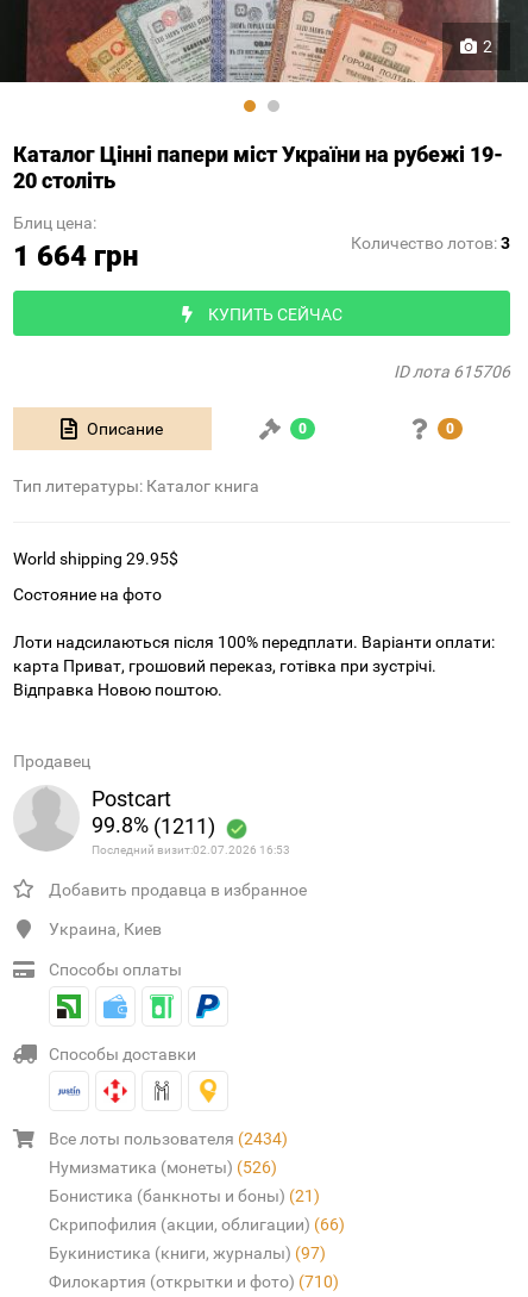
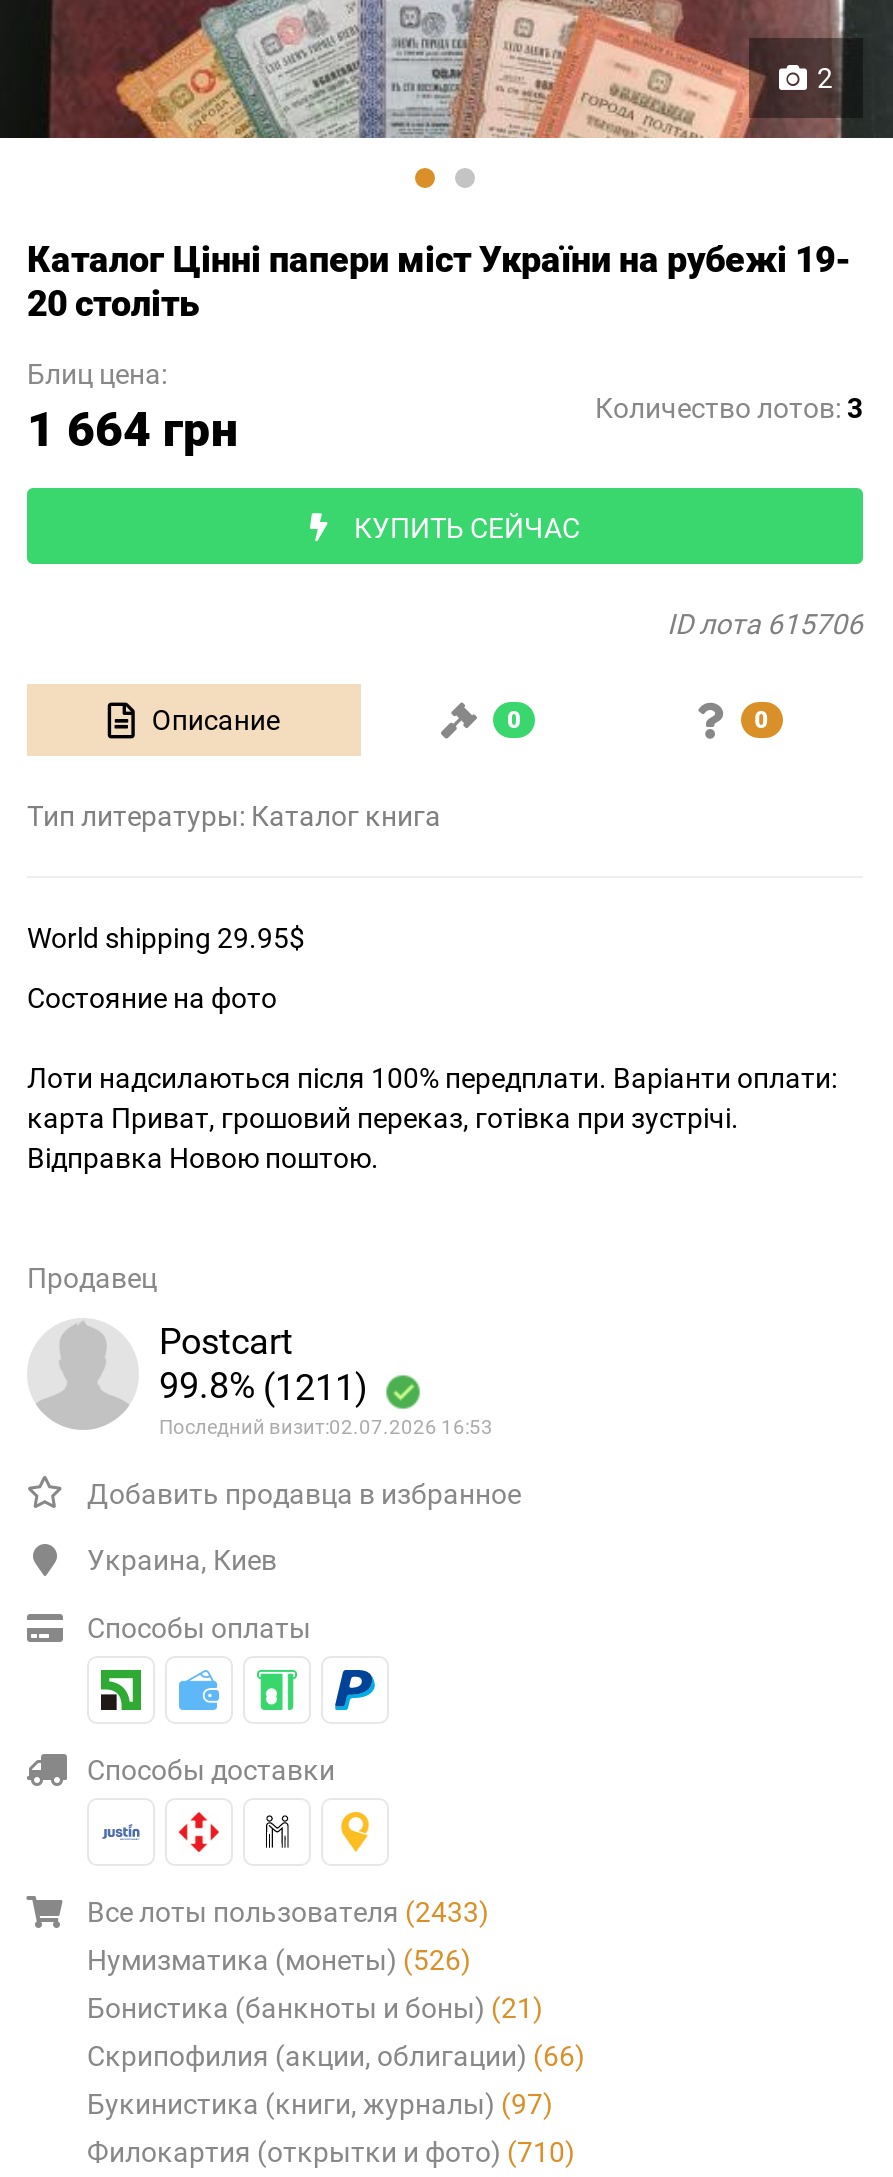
[49,1129,288,1148] Все лоты пользователя (2434) -> [87,1896,489,1928] Все лоты пользователя (2433)

